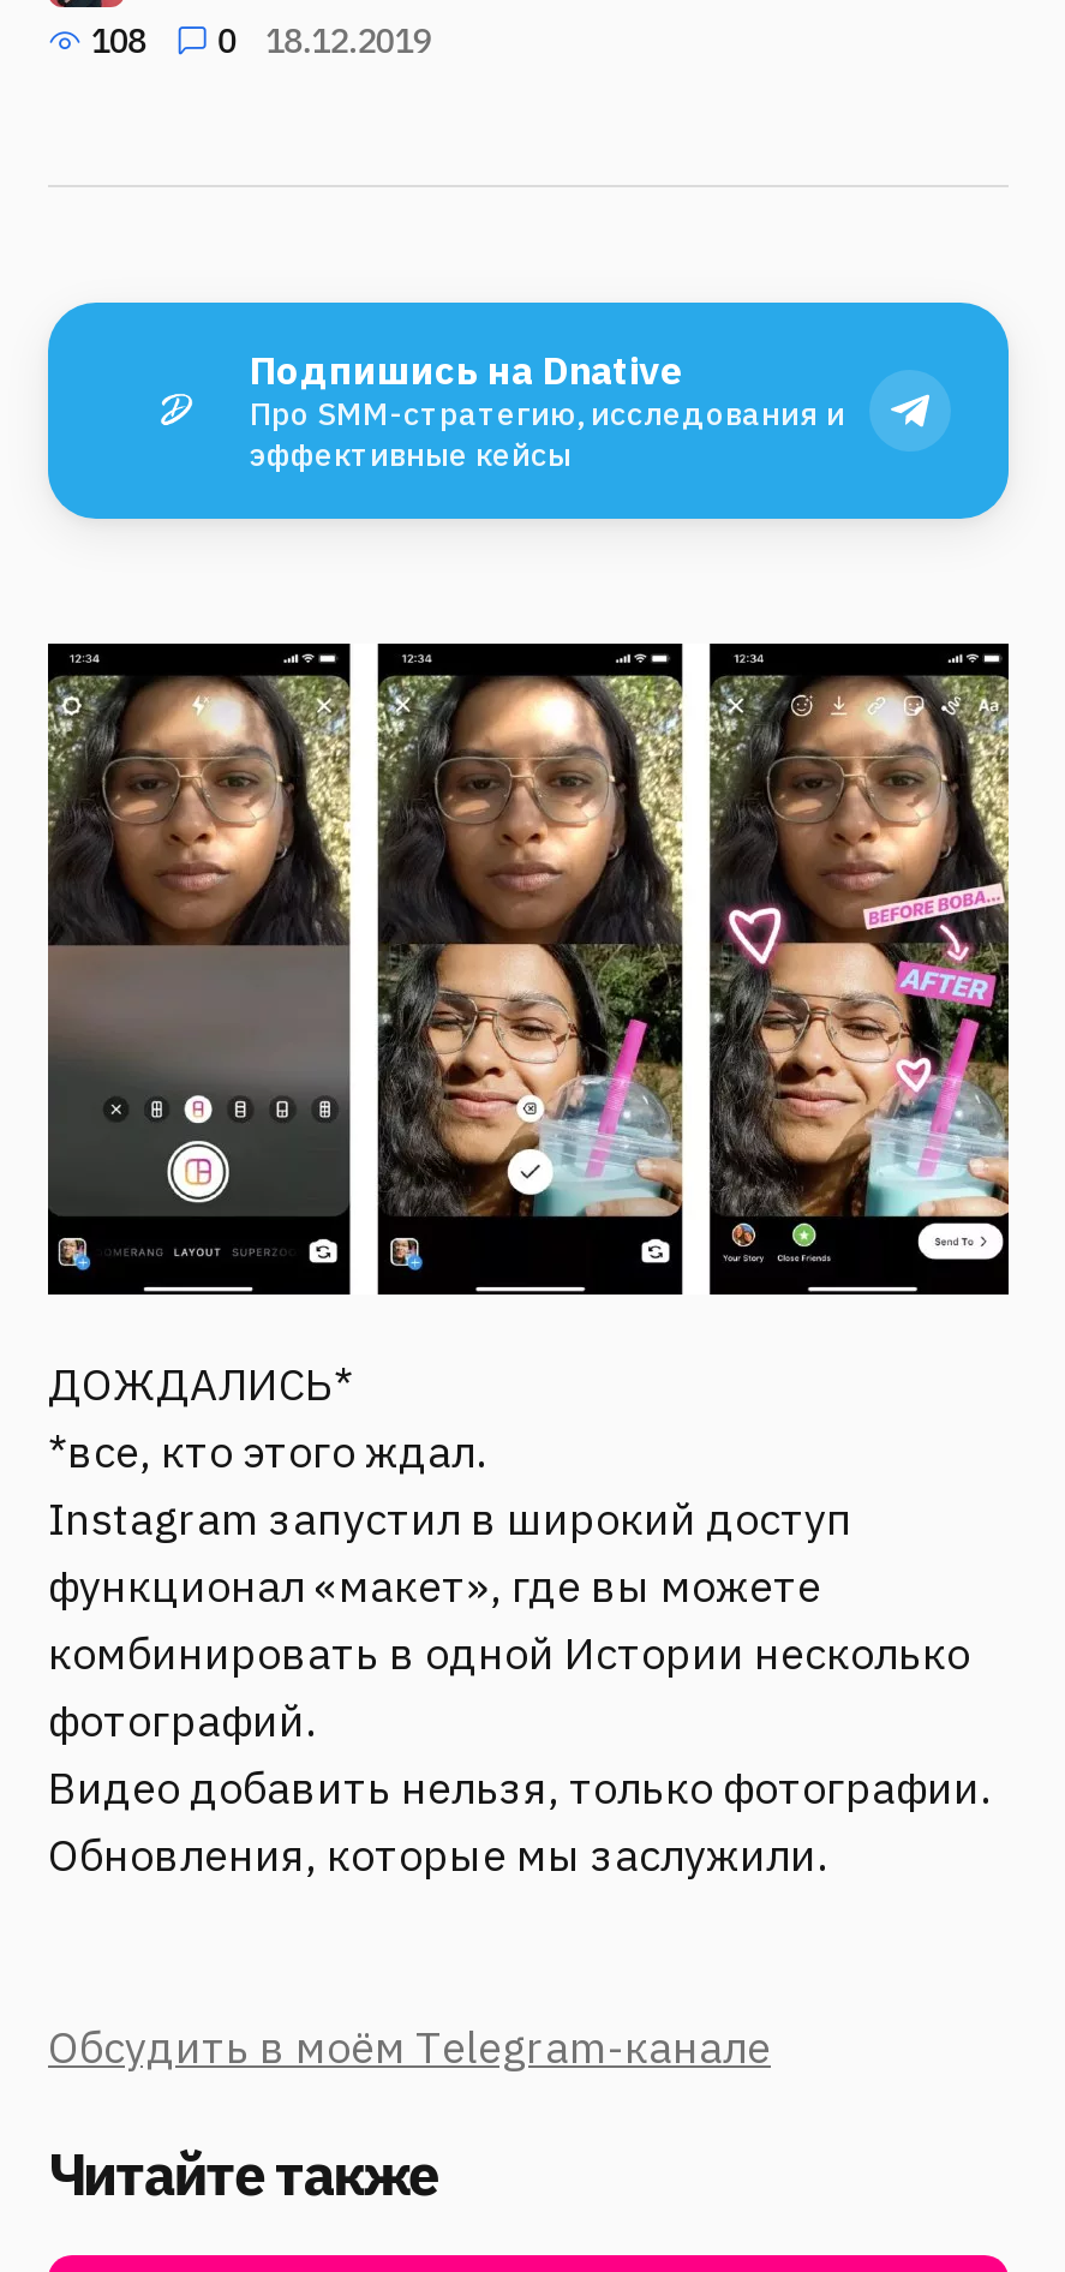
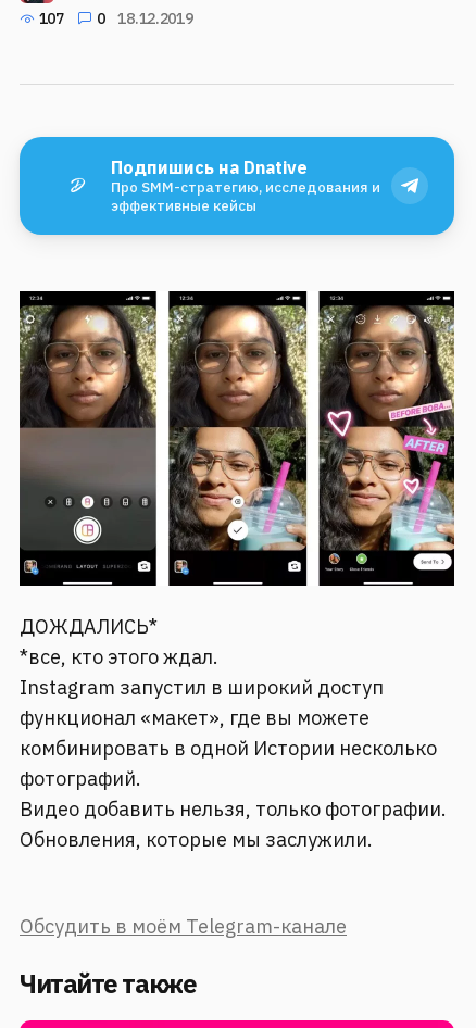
[91,19,431,62] 108 0 18.12.2019 -> [39,9,193,28] 107 0 18.12.2019

